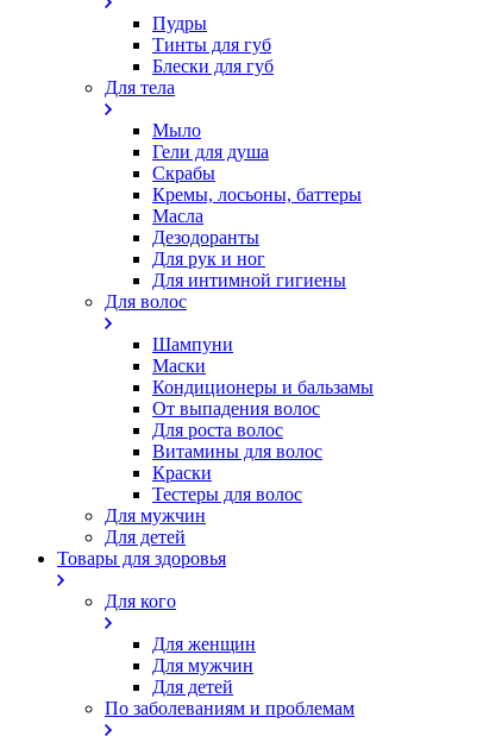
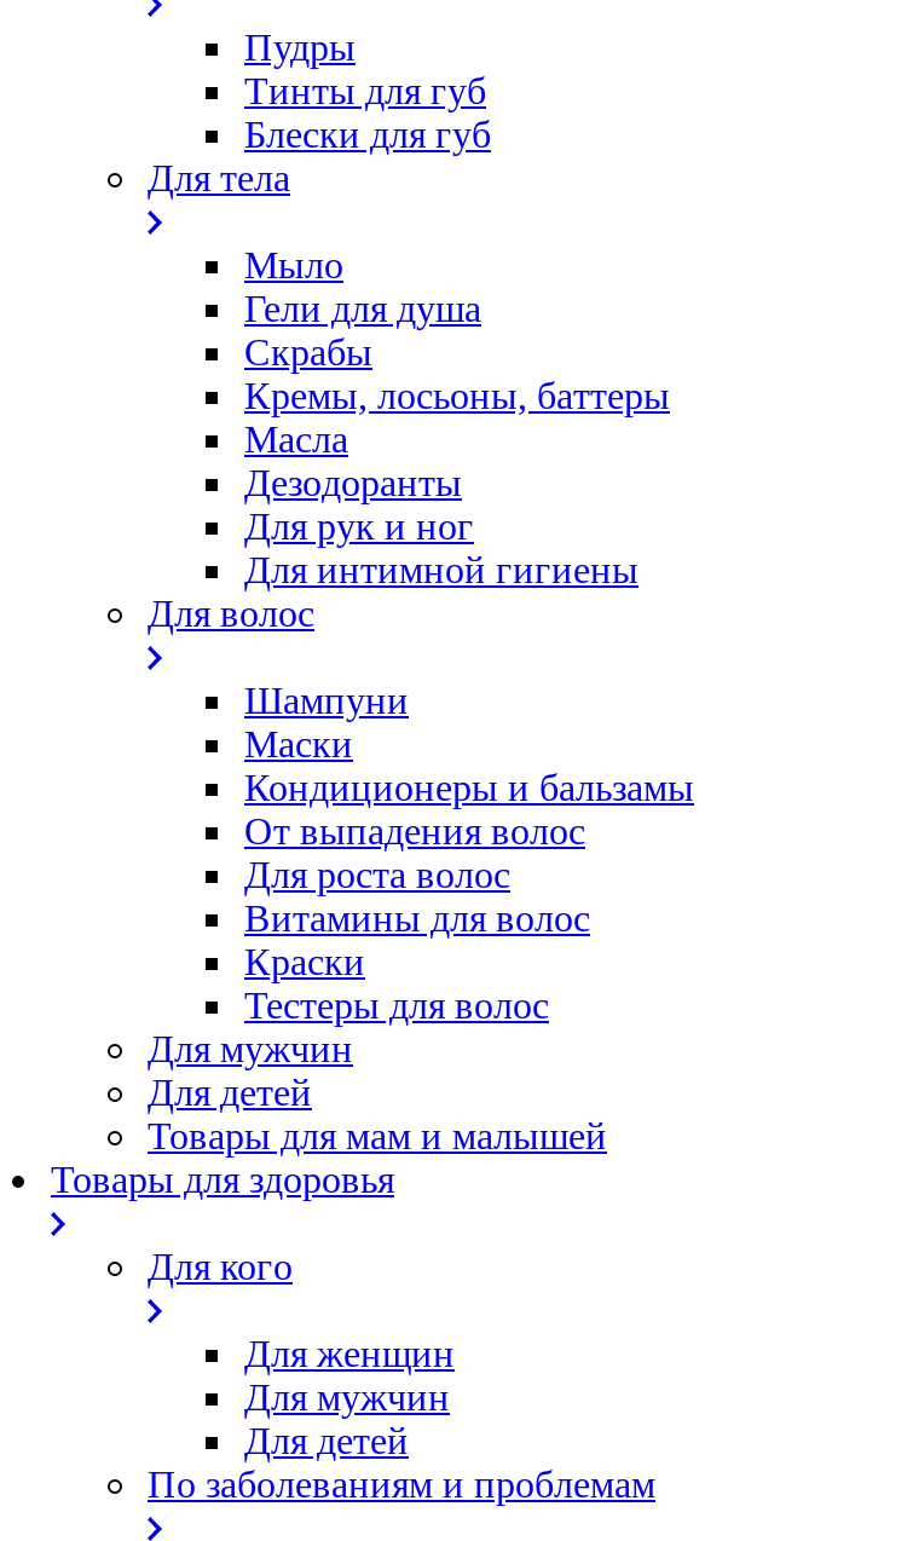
none -> [148,1115,607,1156] Товары для мам и малышей

